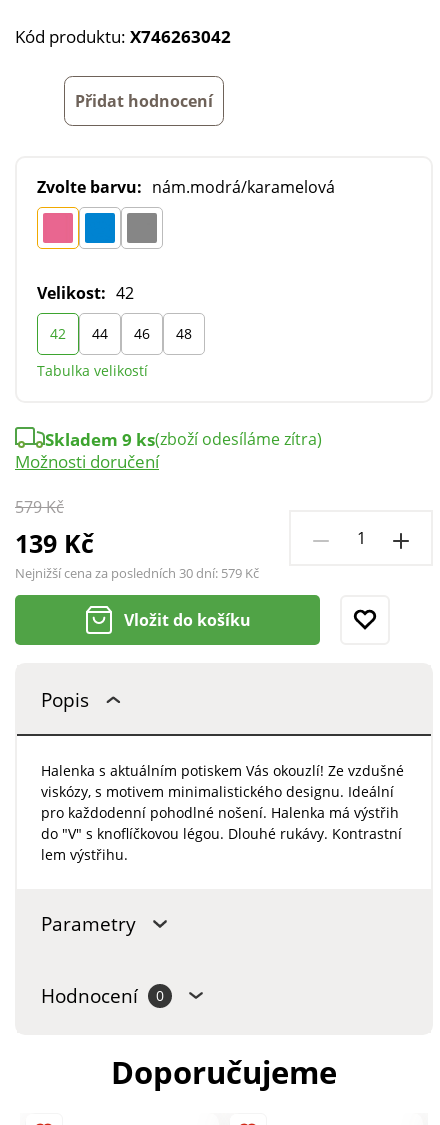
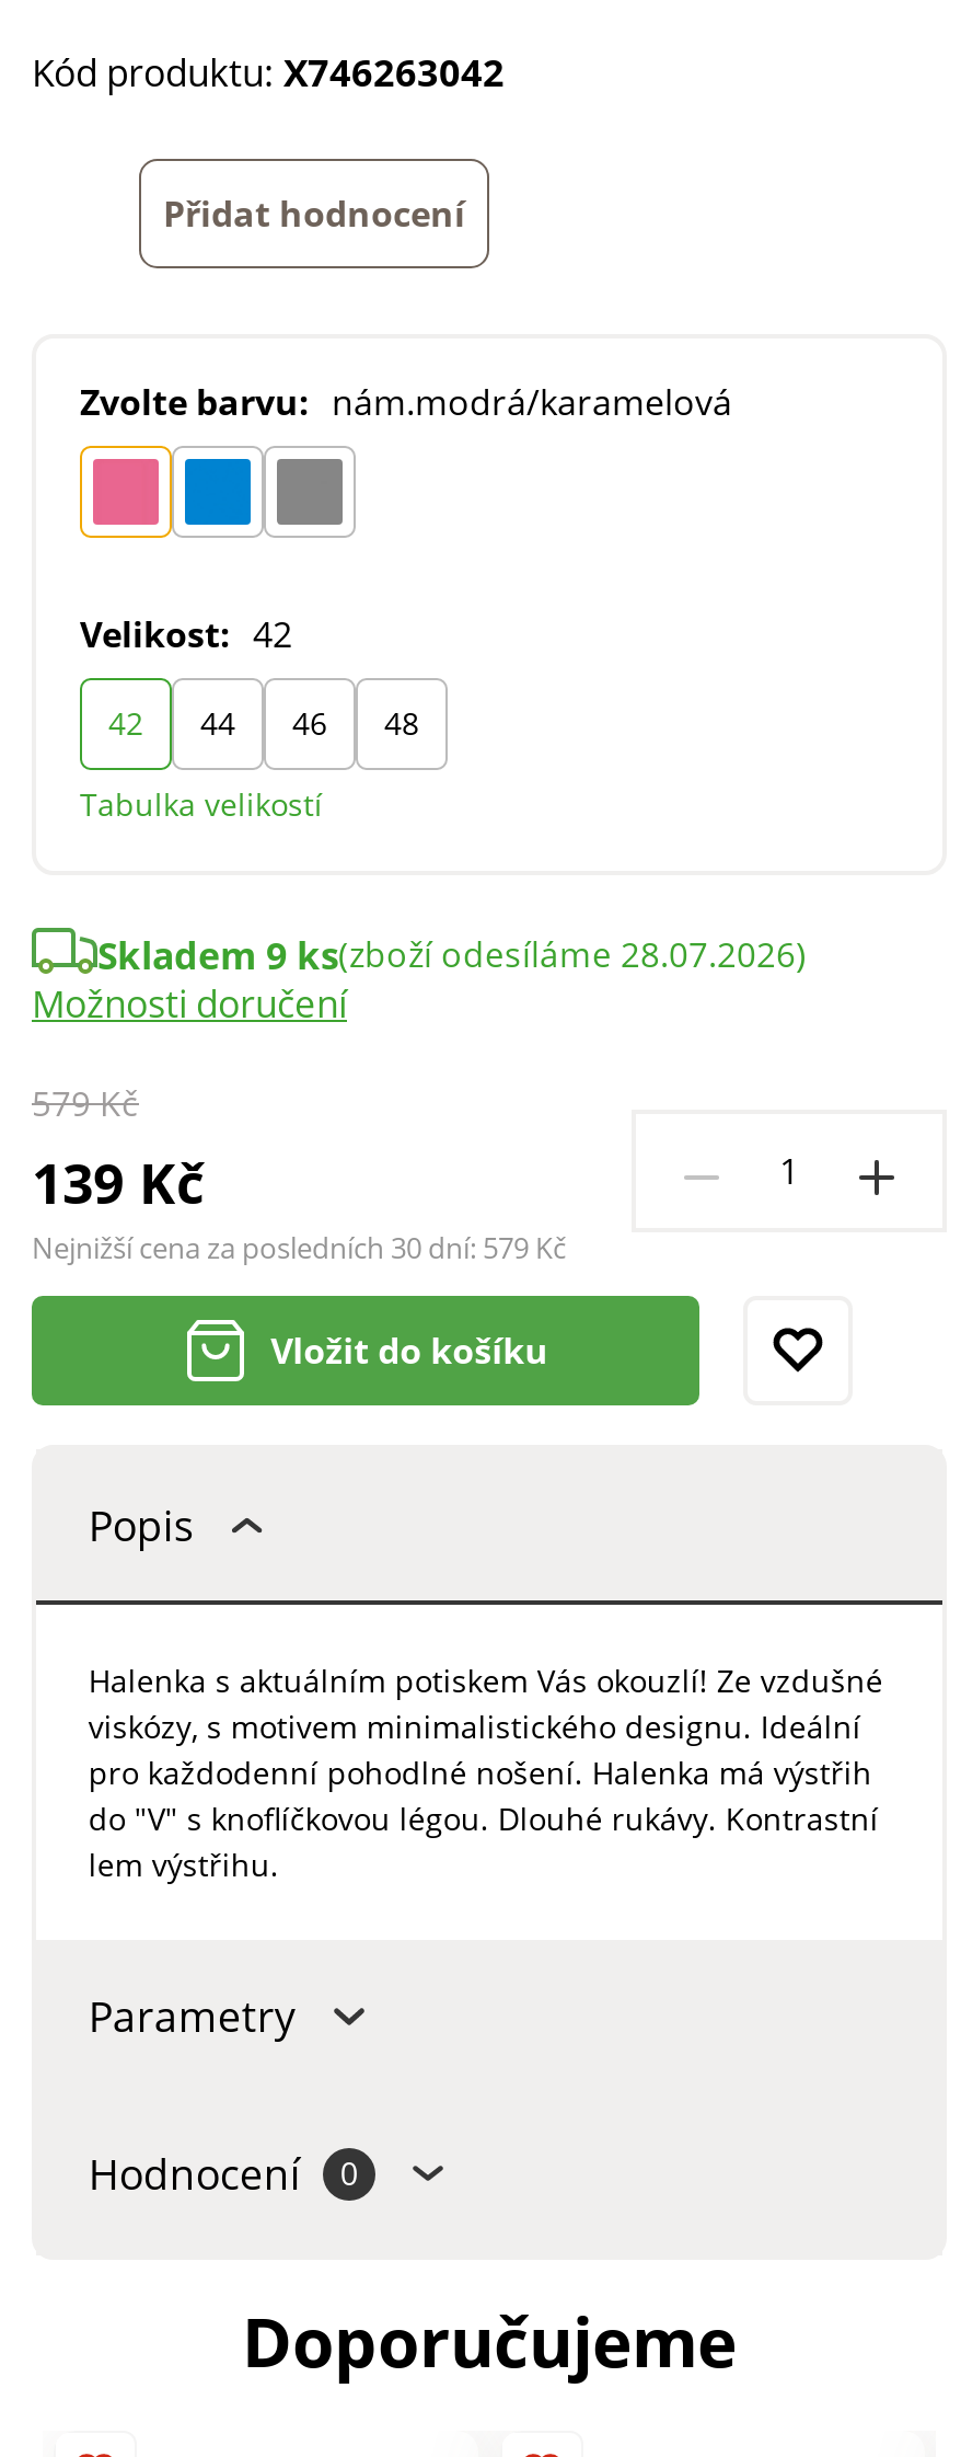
[45,428,322,451] Skladem 9 ks(zboží odesíláme zítra) -> [97,930,807,981] Skladem 9 ks(zboží odesíláme 28.07.2026)

